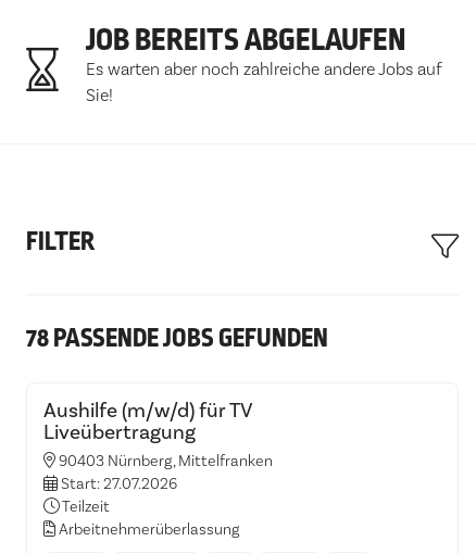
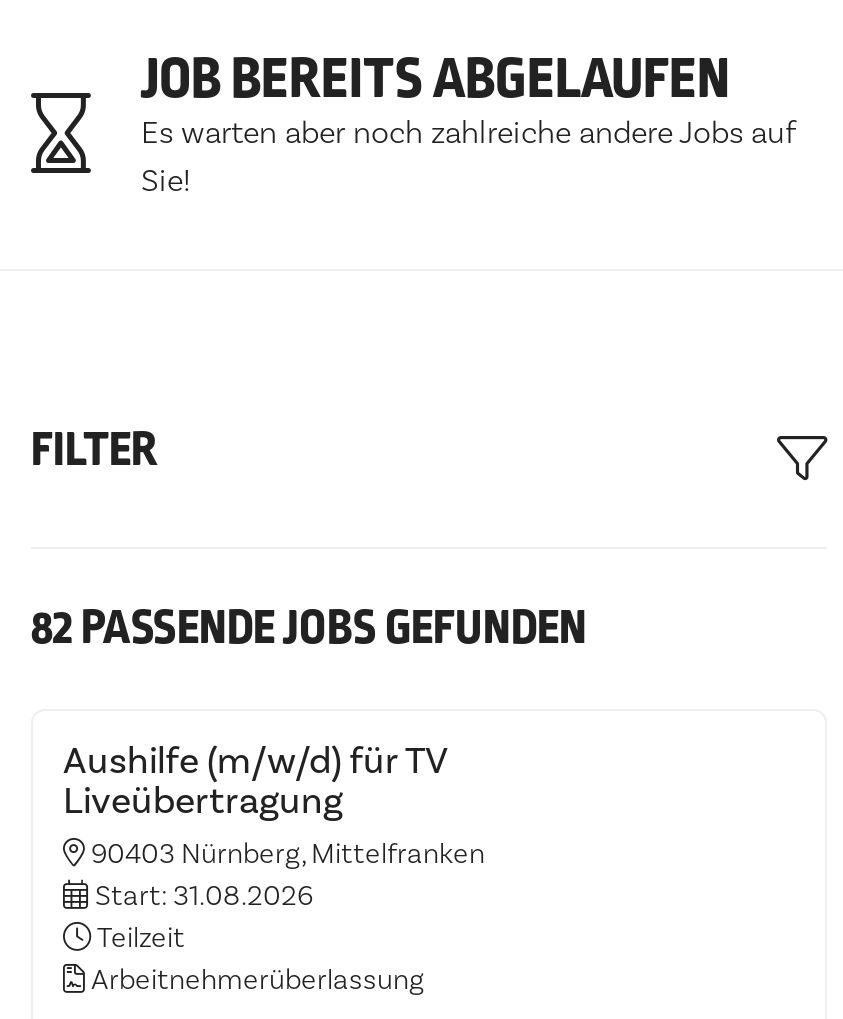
[26,320,328,356] 78PASSENDE JOBS GEFUNDEN -> [31,595,587,661] 82PASSENDE JOBS GEFUNDEN
[58,474,177,494] Start: 27.07.2026 -> [89,879,313,911] Start: 31.08.2026

